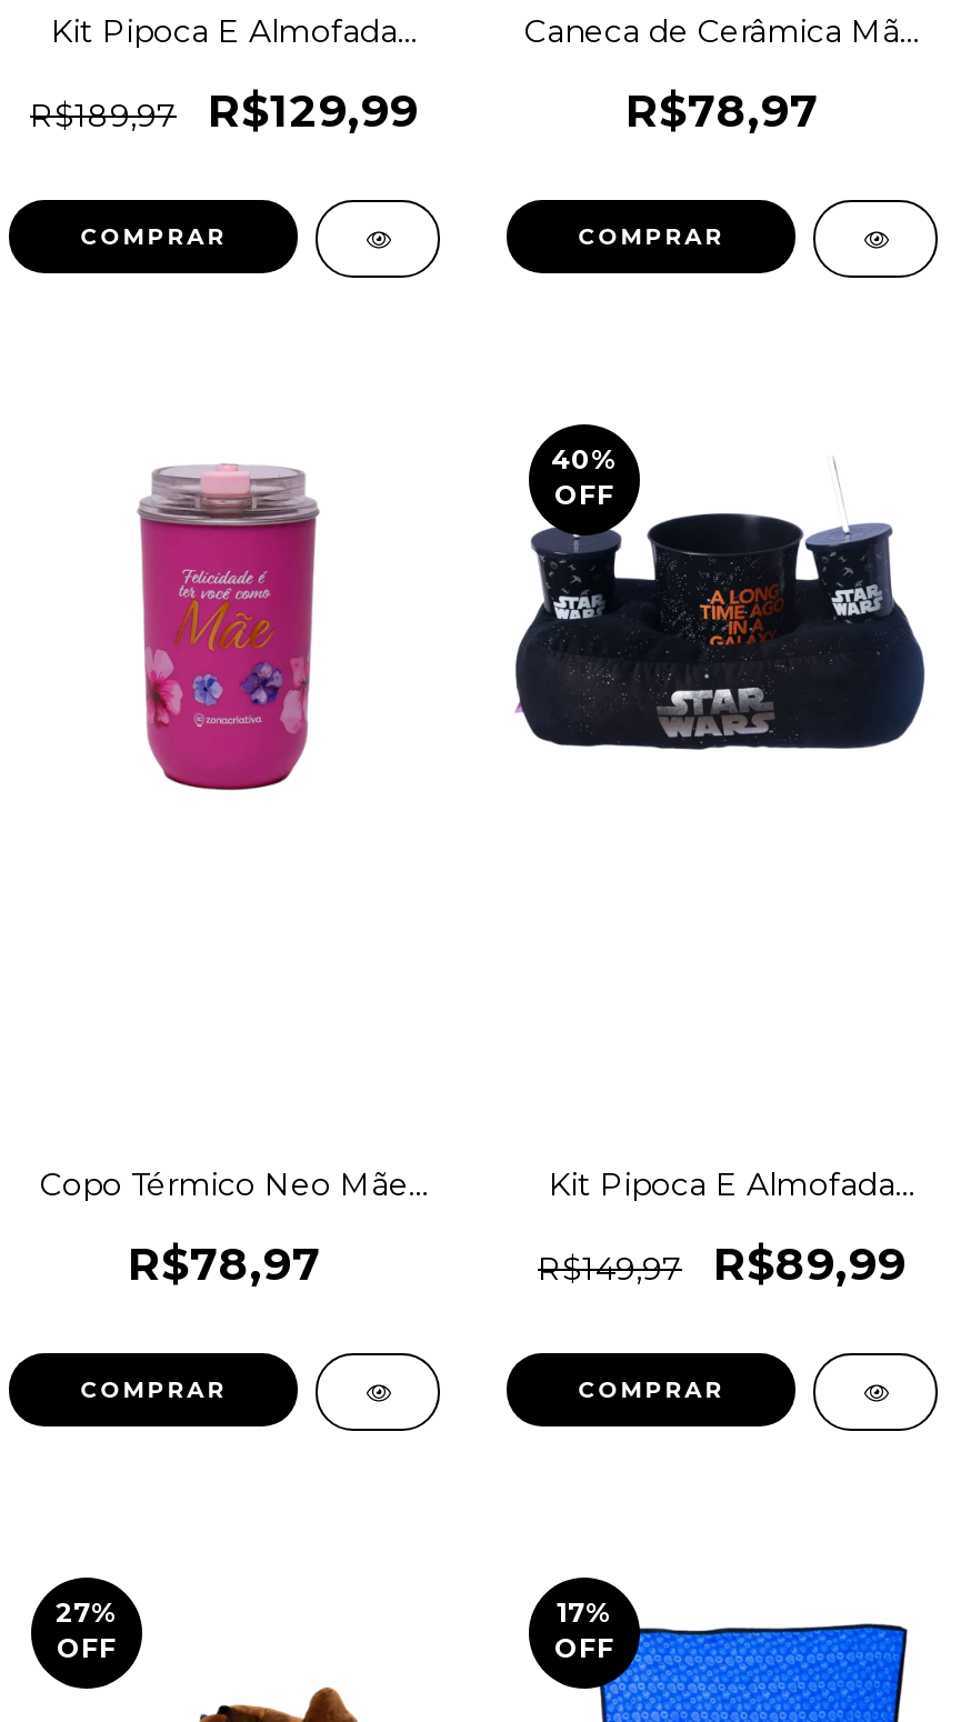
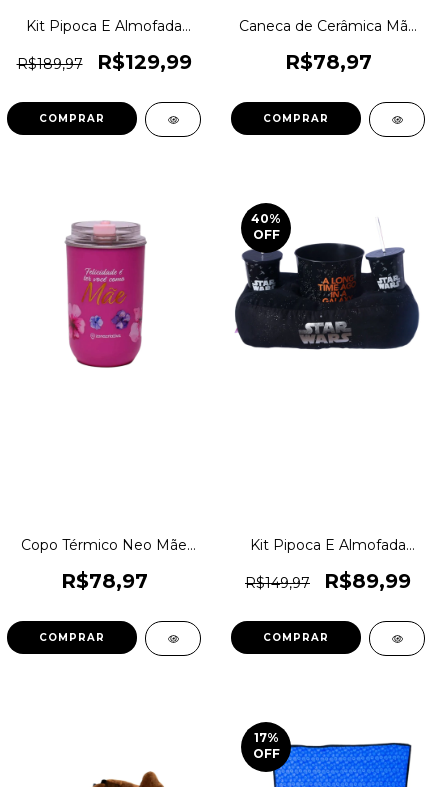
[56,1596,118,1665] 27% | OFF -> none

